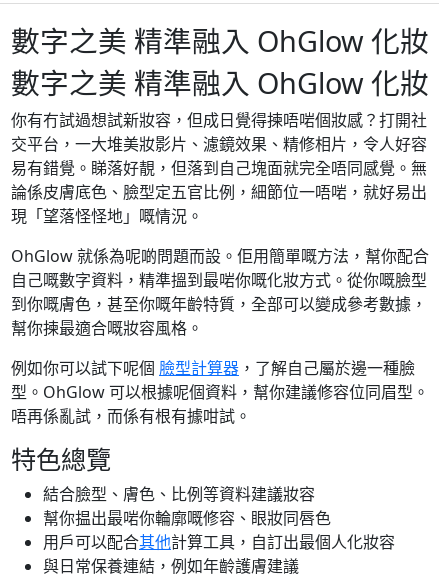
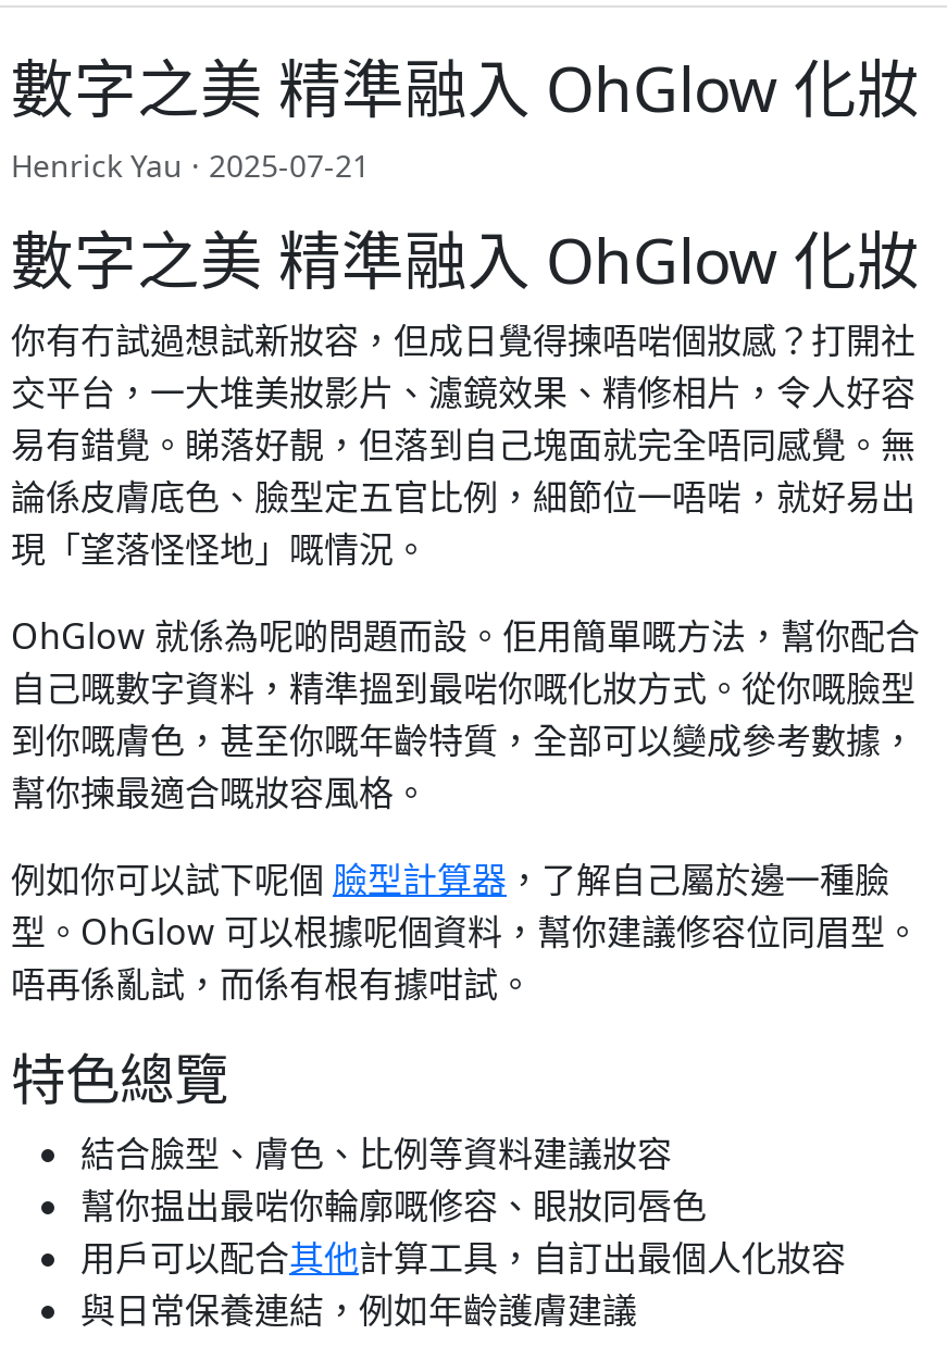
none -> [11,145,370,186] Henrick Yau · 2025-07-21

